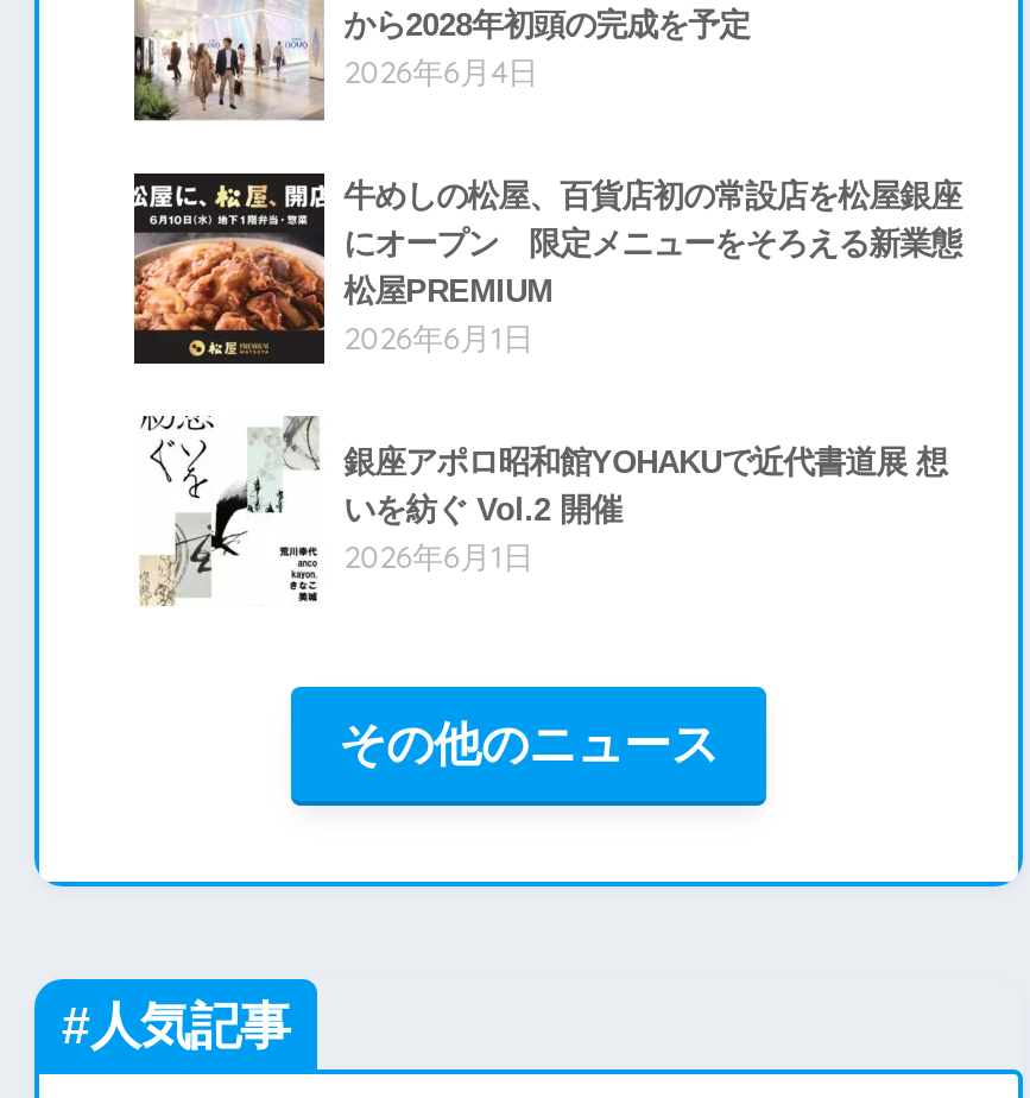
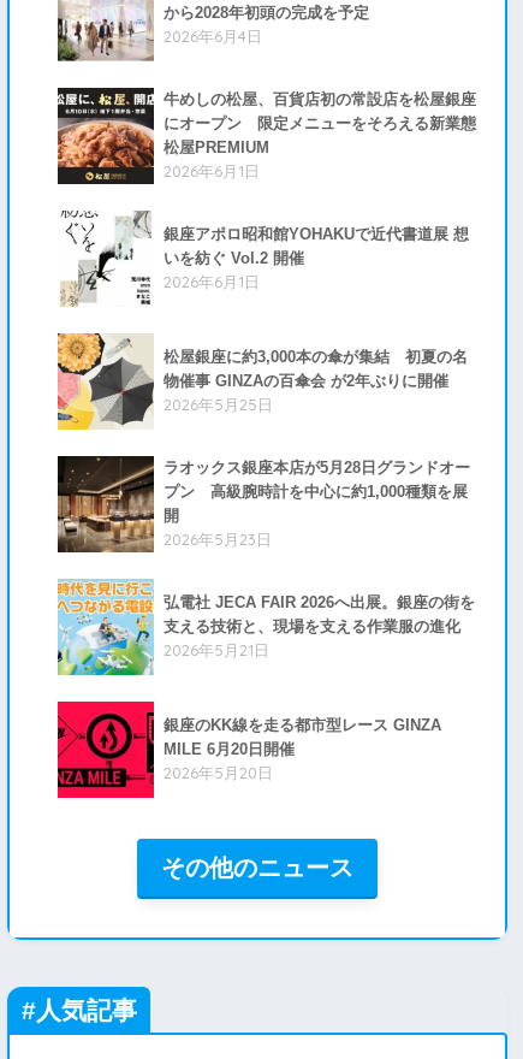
none -> [57,333,475,659] [image] | 松屋銀座に約3,000本の傘が集結 初夏の名 | 物催事 GINZAの百傘会 が2年ぶりに開催 | 2026年5月25日 | ラオックス銀座本店が5月28日グランドオー | プン 高級腕時計を中心に約1,000種類を展 | 開 | 2026年5月23日 | 弘電社 JECA FAIR 2026へ出展。銀座の街を | 支える技術と、現場を支える作業服の進化 | 2026年5月21日
none -> [57,700,441,799] [image] | 銀座のKK線を走る都市型レース GINZA | MILE 6月20日開催 | 2026年5月20日
none -> [57,579,154,676] [image]
none -> [58,446,153,552] [image]

